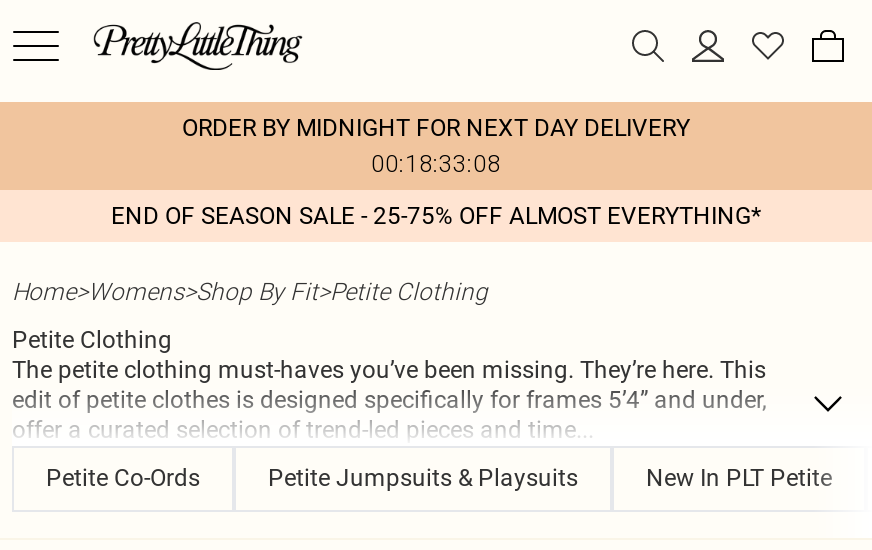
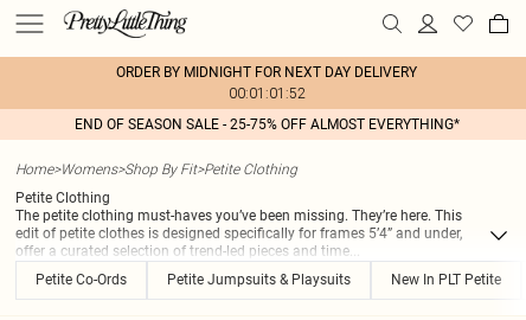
[371,148,501,178] 00:18:33:08 -> [228,84,305,102] 00:01:01:52

